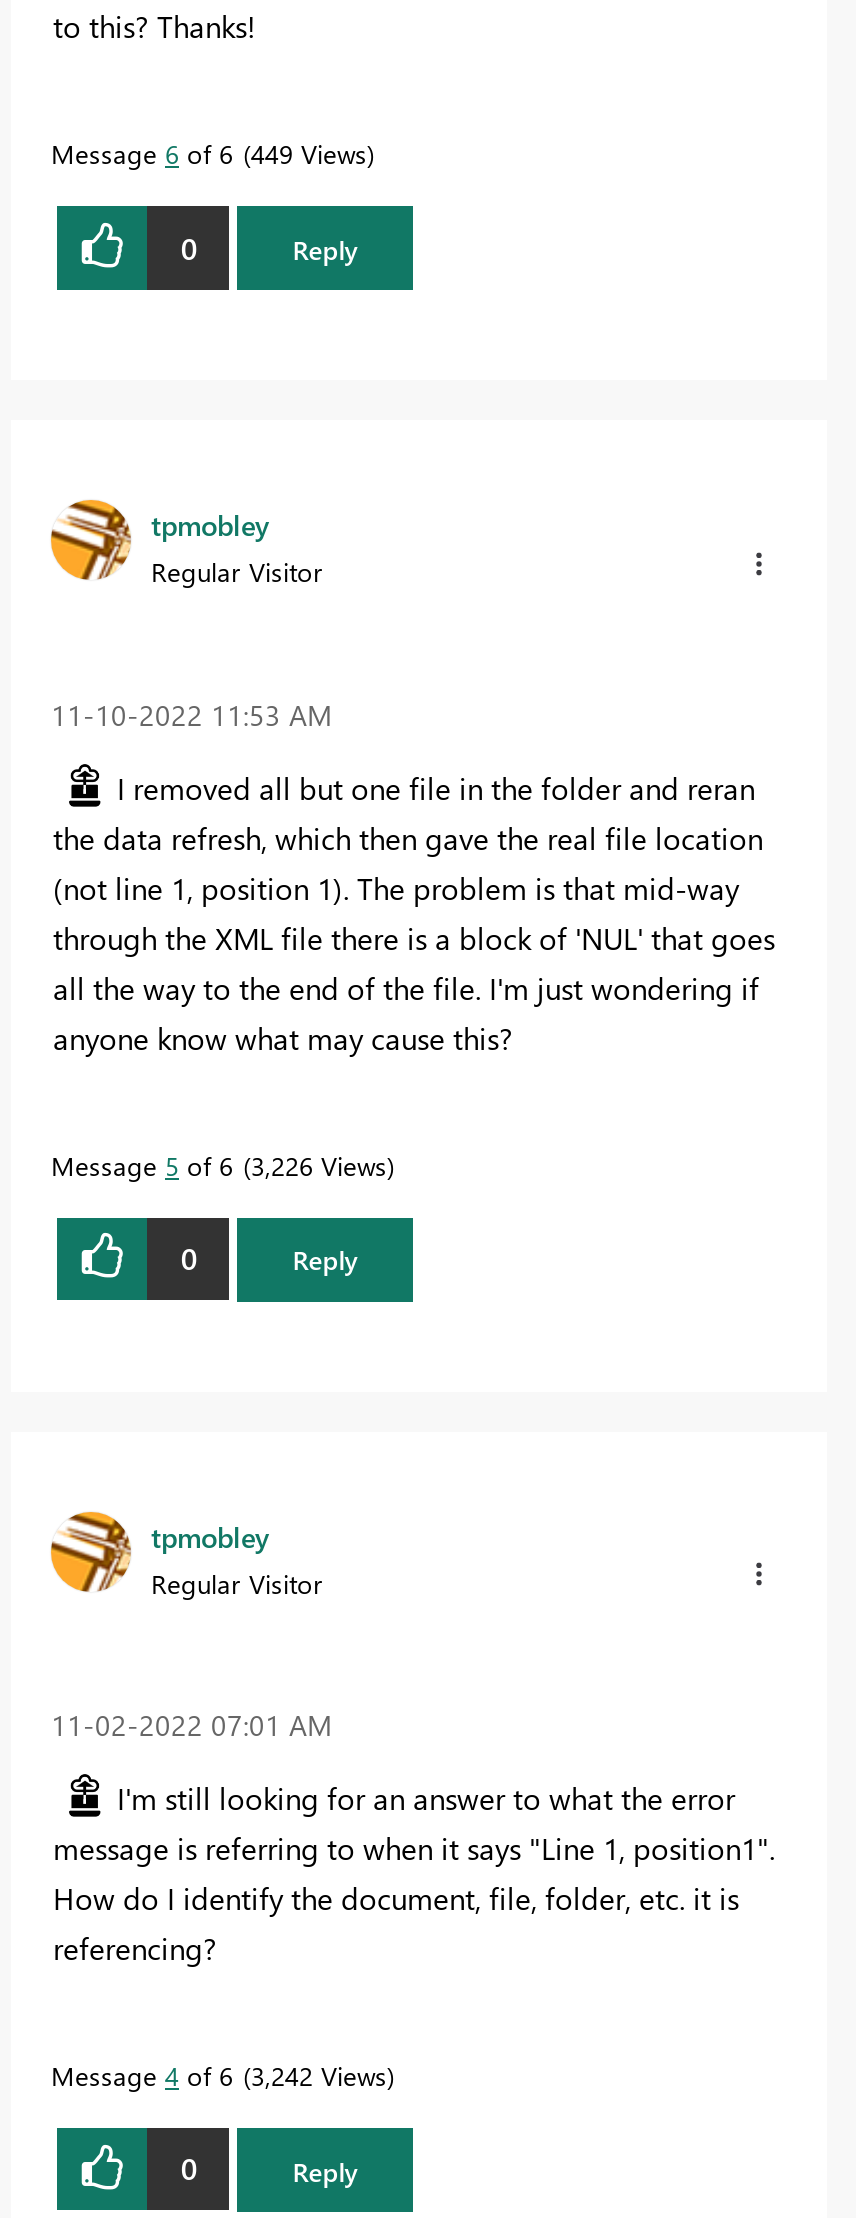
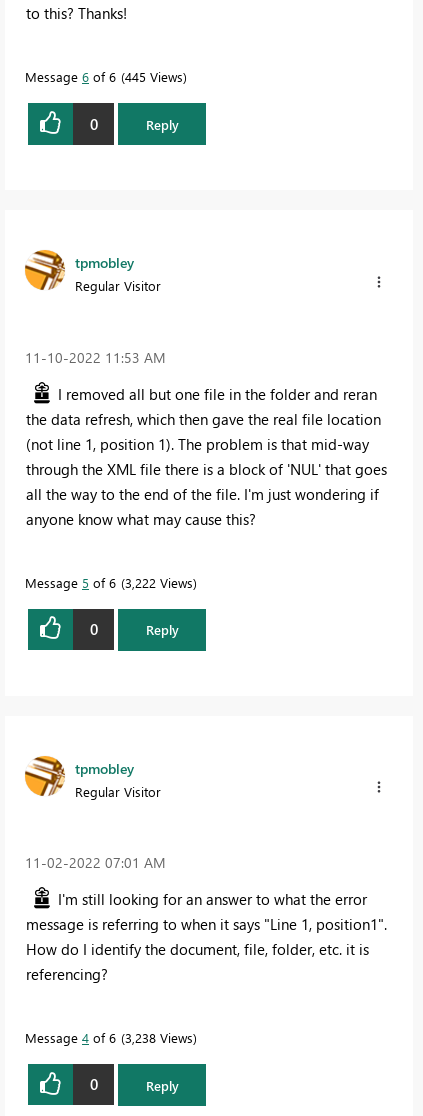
[51,136,367,170] Message 6 of 6 449 Views -> [25,68,183,85] Message 6 of 6 445 Views
[51,1147,387,1181] Message 5 of 6 3,226 Views -> [25,573,193,590] Message 5 of 6 3,222 Views
[51,2058,387,2092] Message 4 of 6 3,242 Views -> [25,1029,193,1046] Message 4 of 6 3,238 Views

